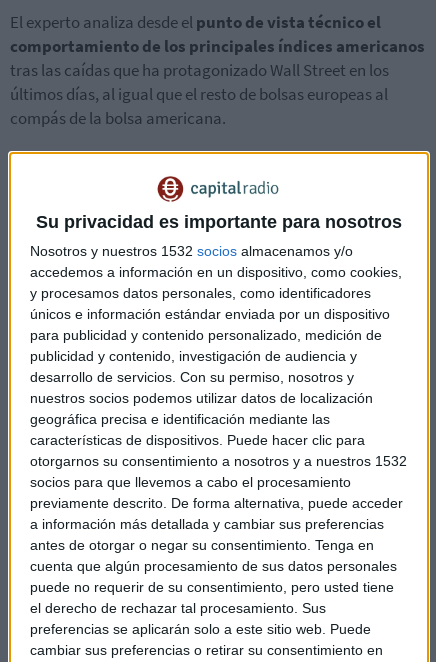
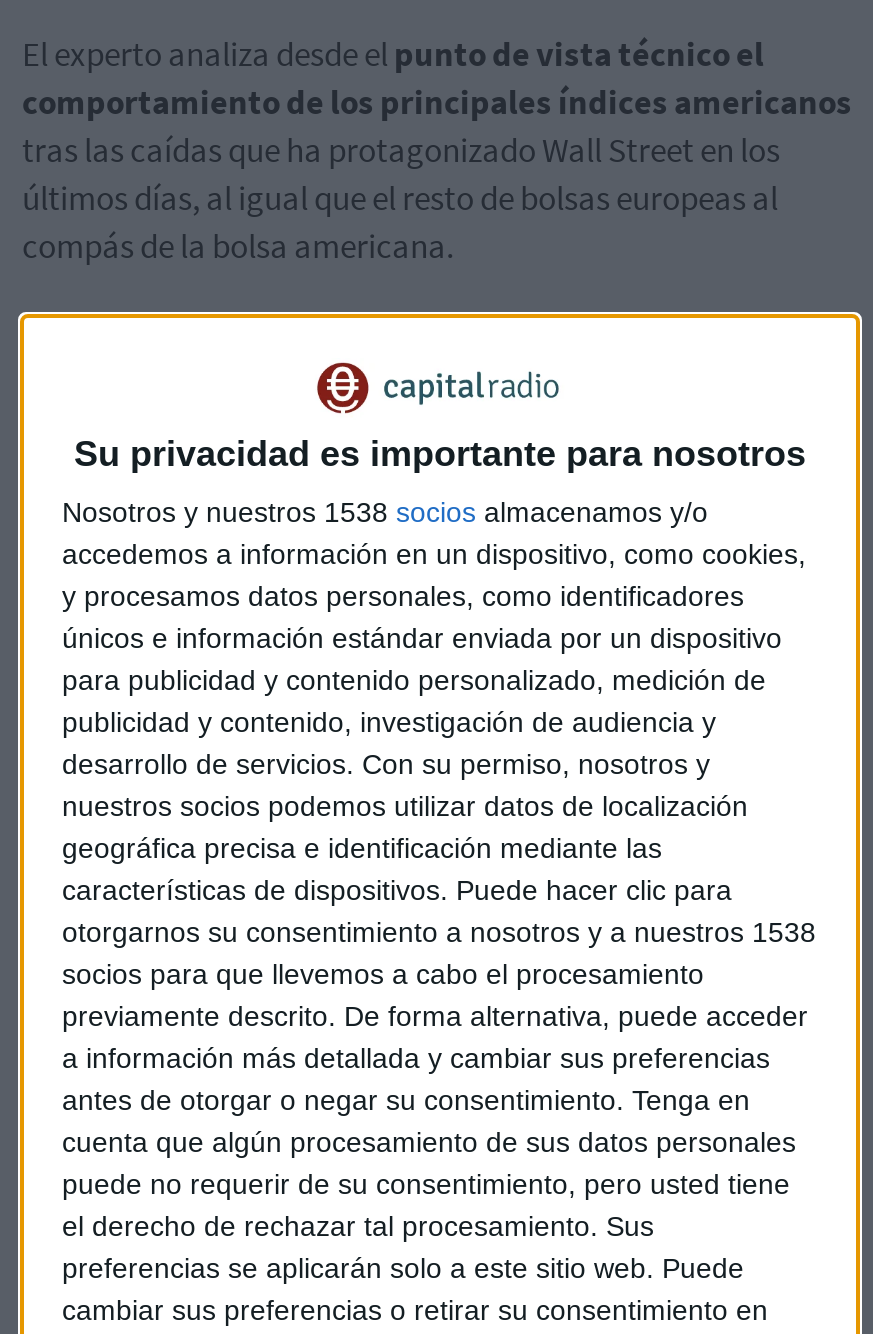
[30,243,353,259] Nosotros y nuestros 1532 socios almacenamos y/o -> [62,497,708,529] Nosotros y nuestros 1538 socios almacenamos y/o
[30,453,407,469] otorgarnos su consentimiento a nosotros y a nuestros 1532 -> [62,917,816,949] otorgarnos su consentimiento a nosotros y a nuestros 1538

